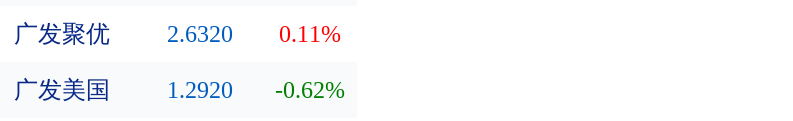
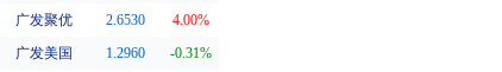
[167,20,233,48] 2.6320 -> [106,12,145,28] 2.6530
[279,20,341,48] 0.11% -> [172,12,209,28] 4.00%
[167,76,233,104] 1.2920 -> [106,45,145,61] 1.2960
[275,76,345,104] -0.62% -> [170,45,212,61] -0.31%

